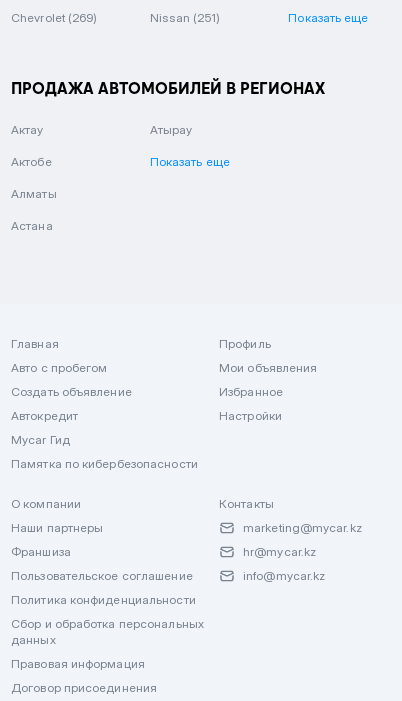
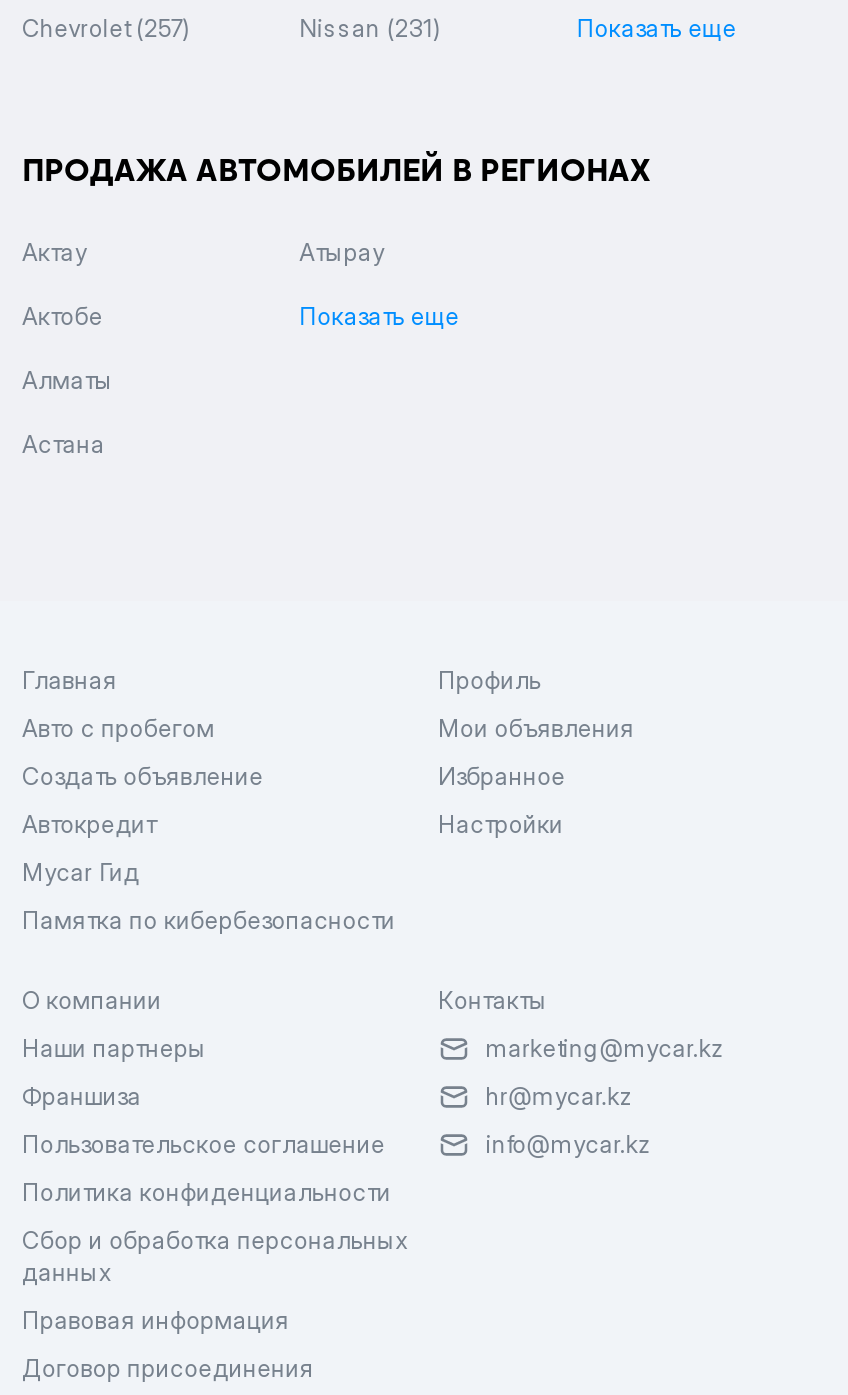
[11,10,97,25] Chevrolet (269) -> [22,13,191,43] Chevrolet (257)
[150,10,220,25] Nissan (251) -> [299,13,442,43] Nissan (231)

